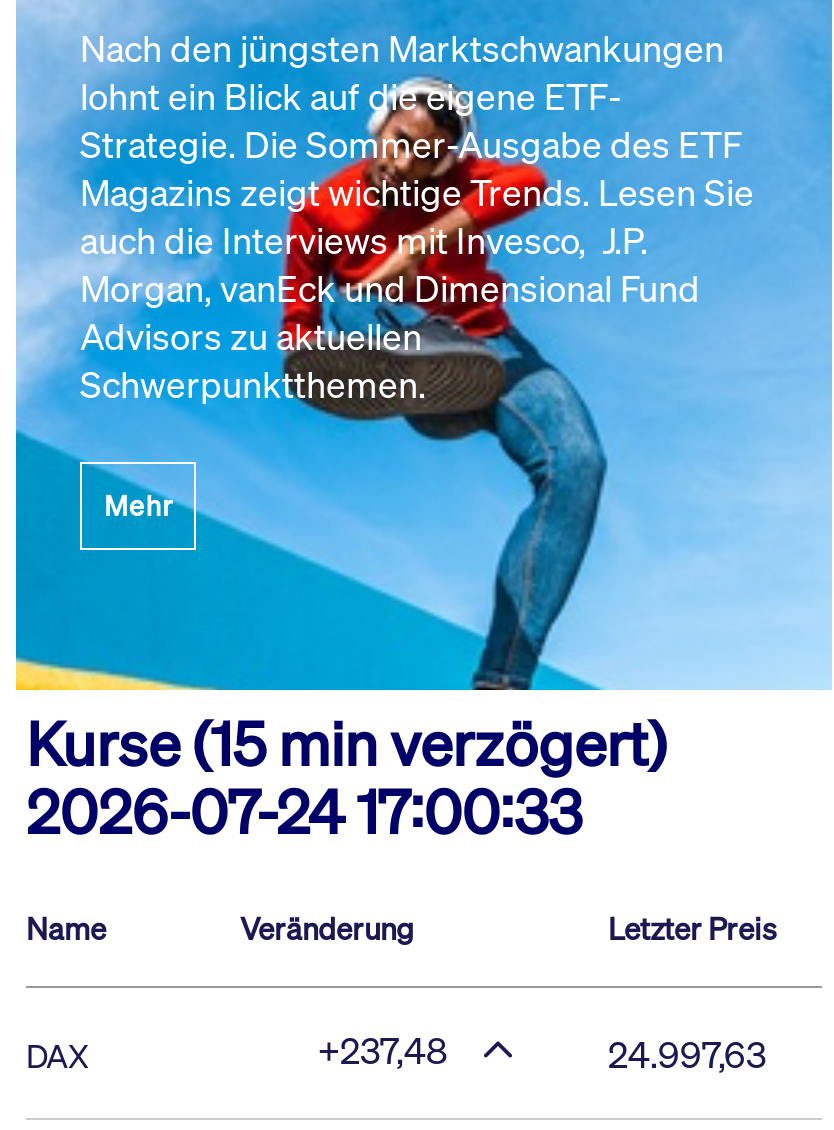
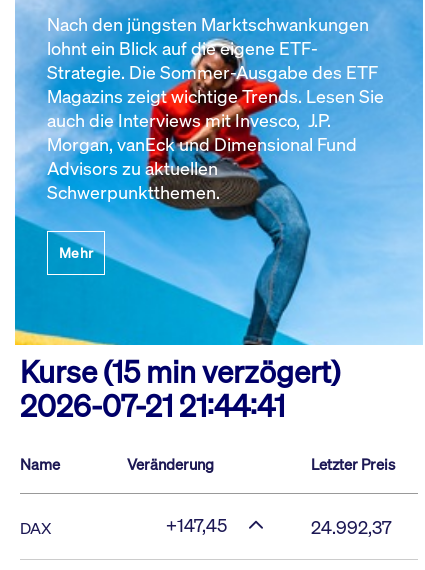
[26,772,582,852] 2026-07-24 17:00:33 -> [20,386,285,426] 2026-07-21 21:44:41
[318,1026,448,1074] +237,48 -> [166,513,227,537] +147,45
[608,1030,766,1078] 24.997,63 -> [311,515,392,539] 24.992,37

